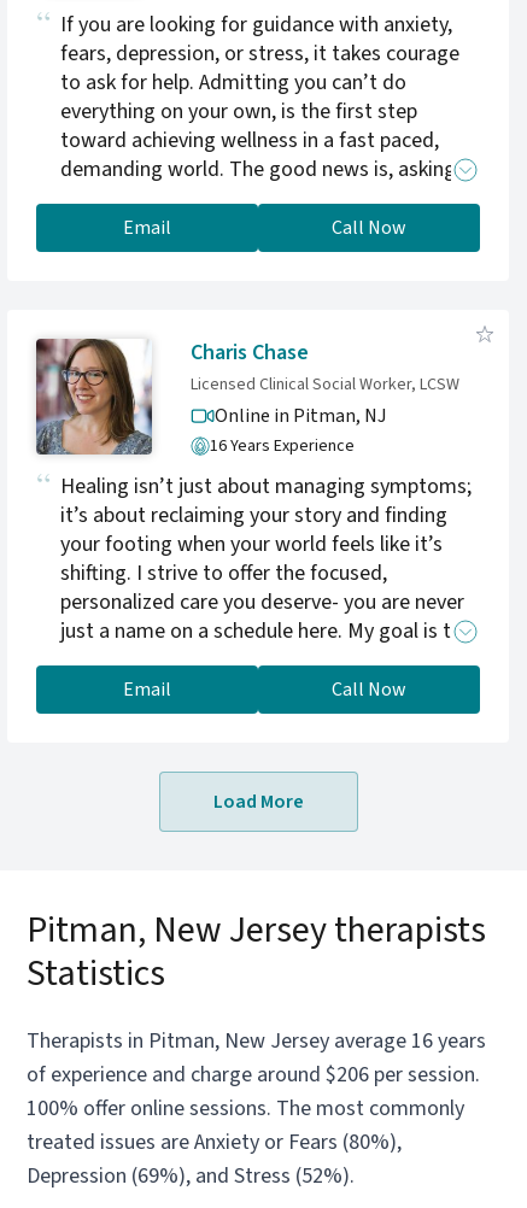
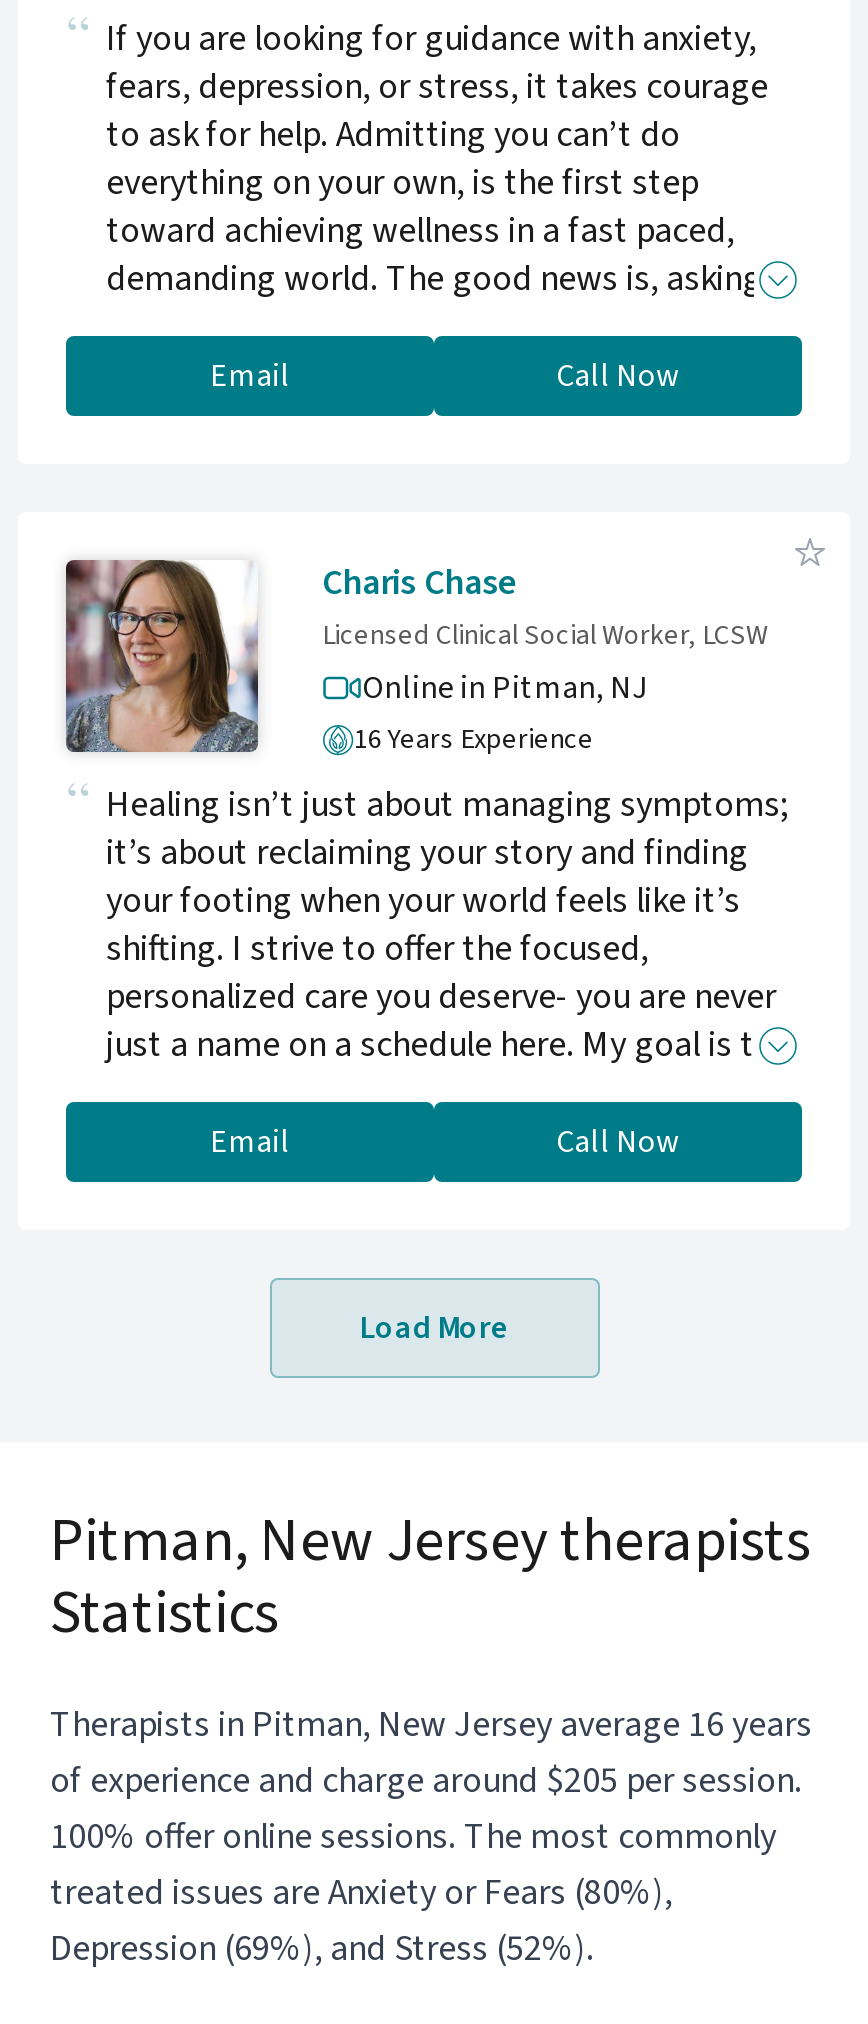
[27,1059,480,1090] of experience and charge around $206 per session. -> [50,1757,802,1807] of experience and charge around $205 per session.

